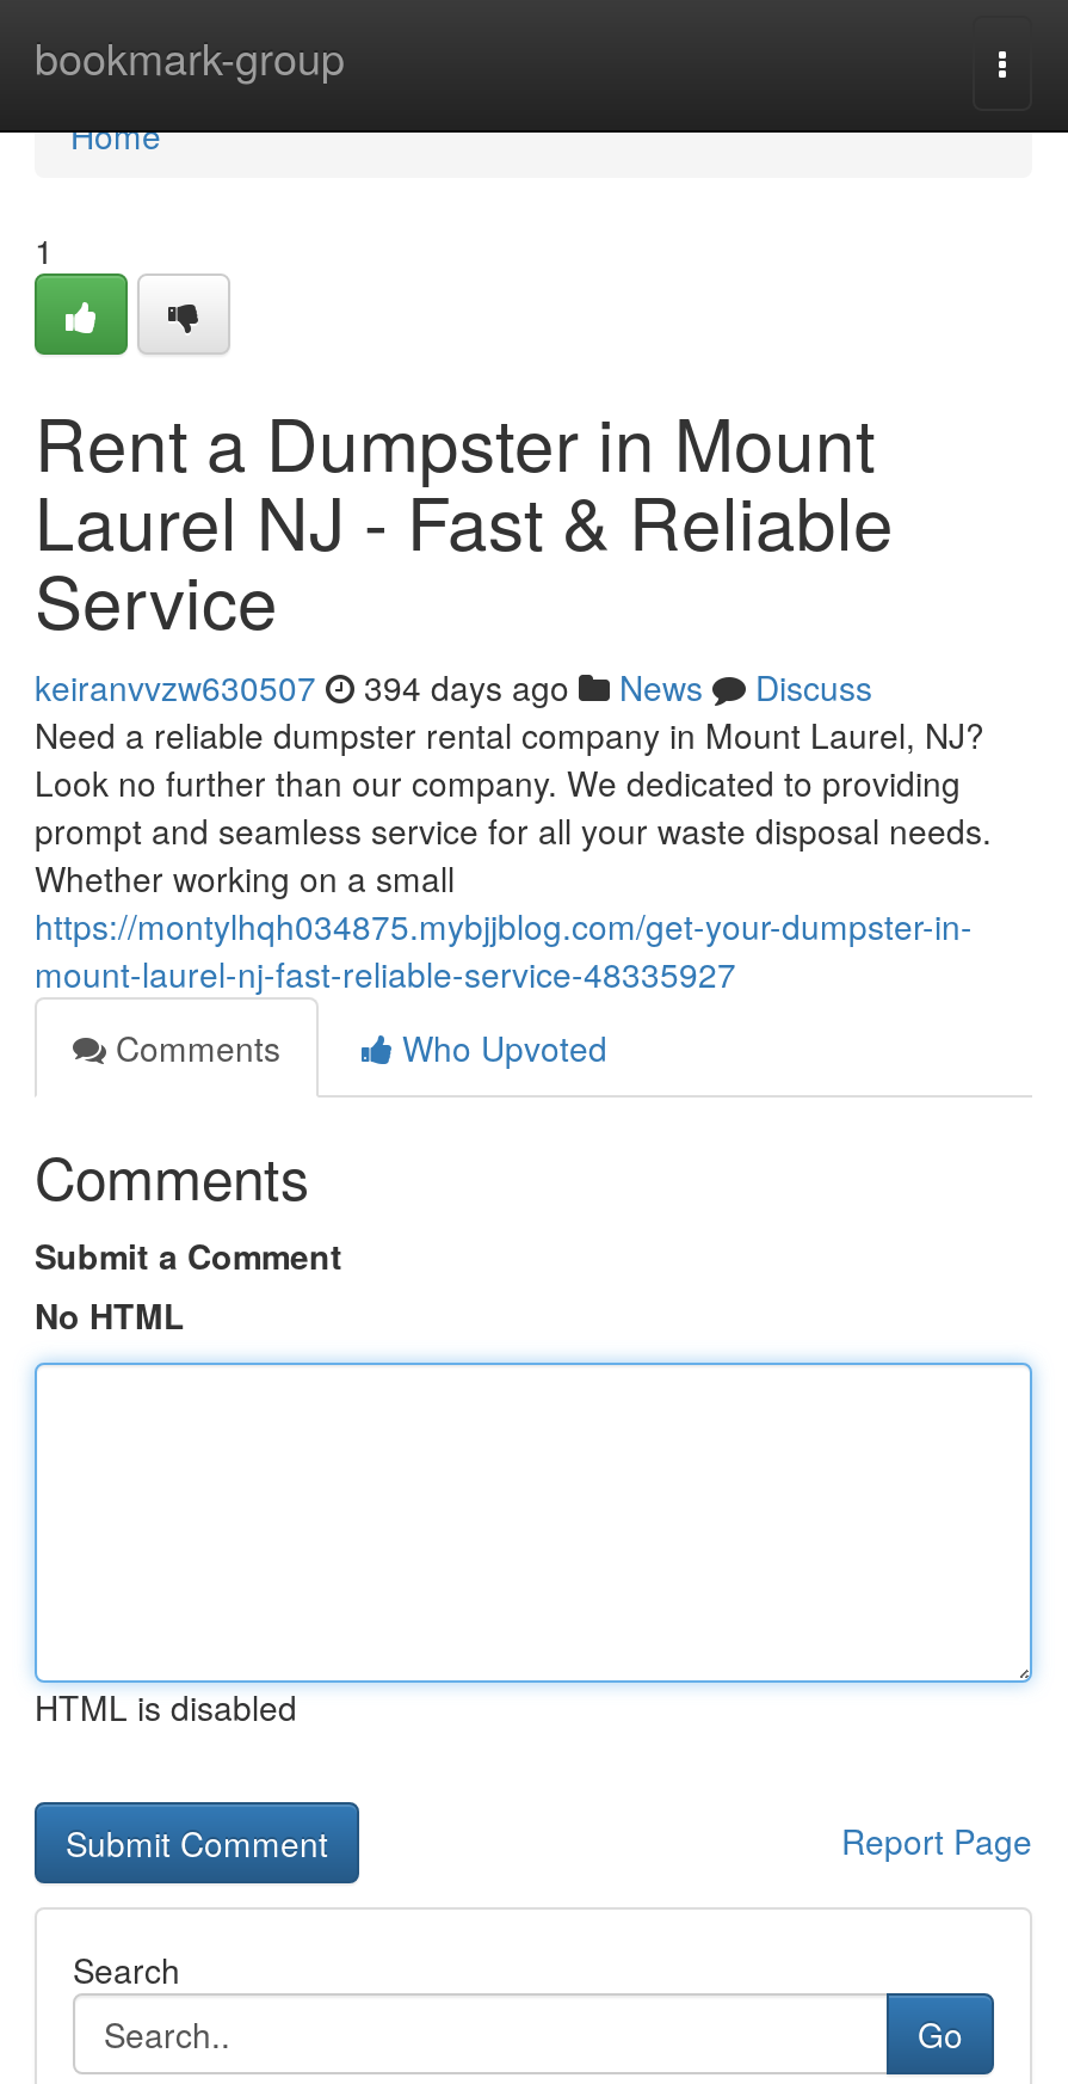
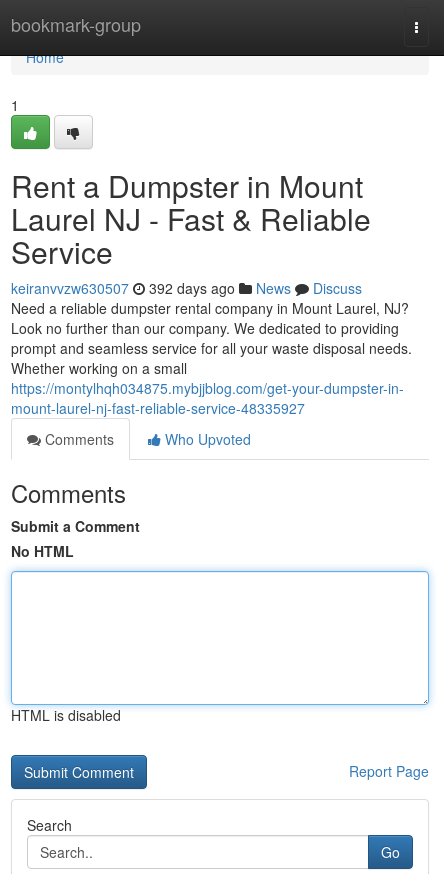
[35,663,872,711] keiranvvzw630507 394 days ago News Discuss -> [11,278,362,298] keiranvvzw630507 392 days ago News Discuss

